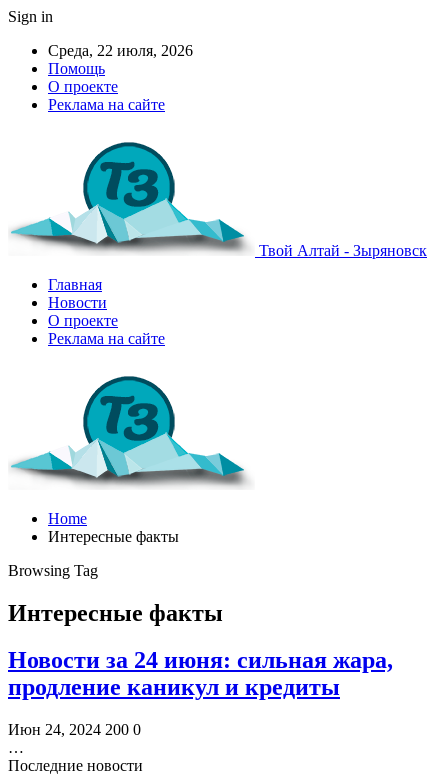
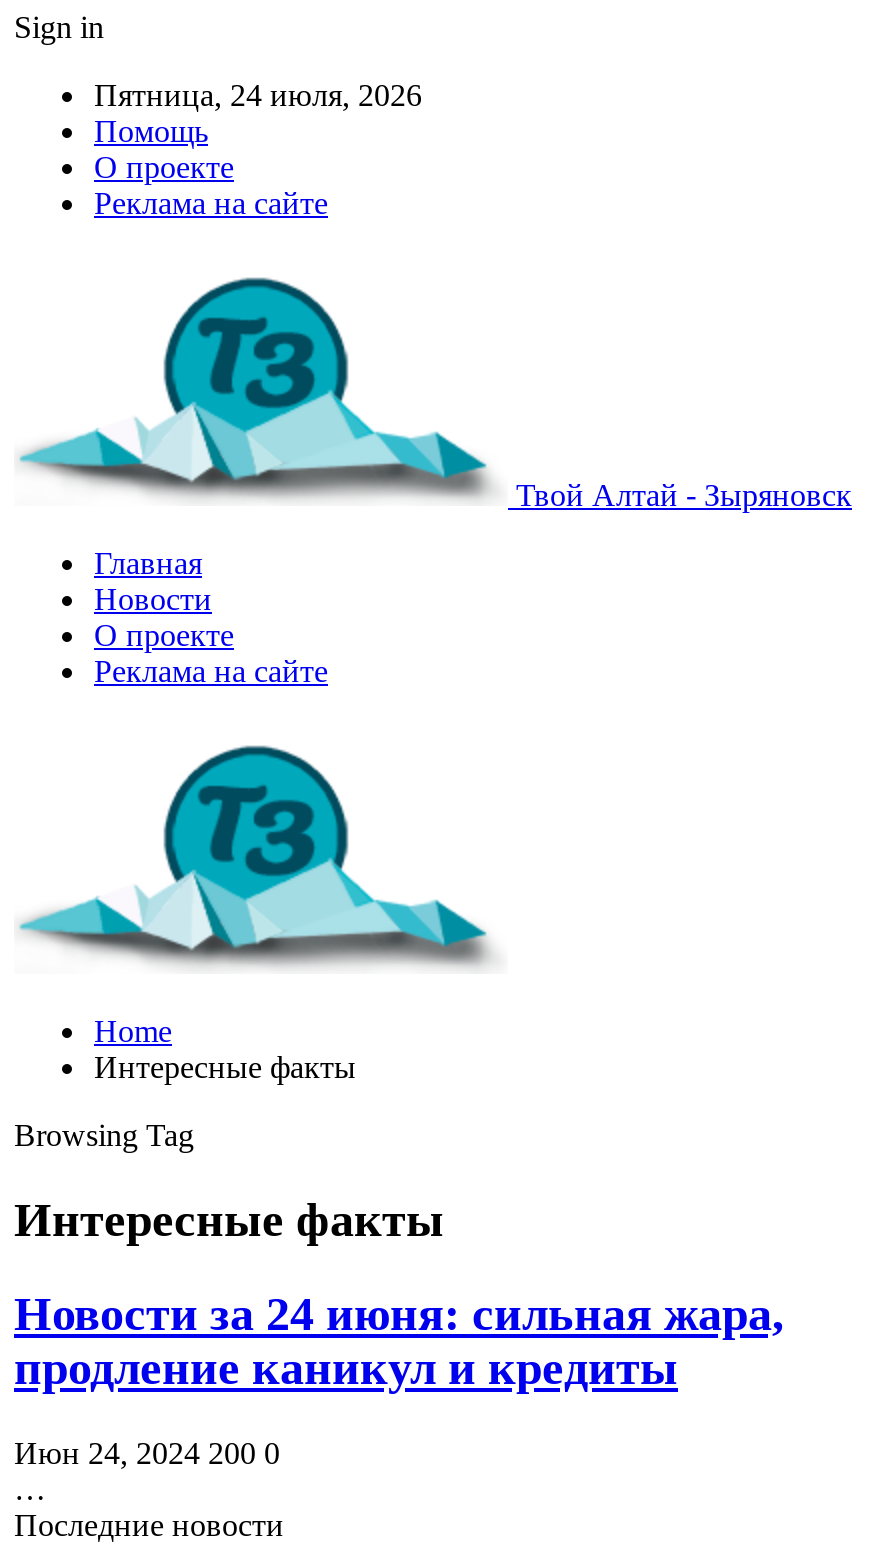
[48,42,193,59] Среда, 22 июля, 2026 -> [94,78,422,112] Пятница, 24 июля, 2026

